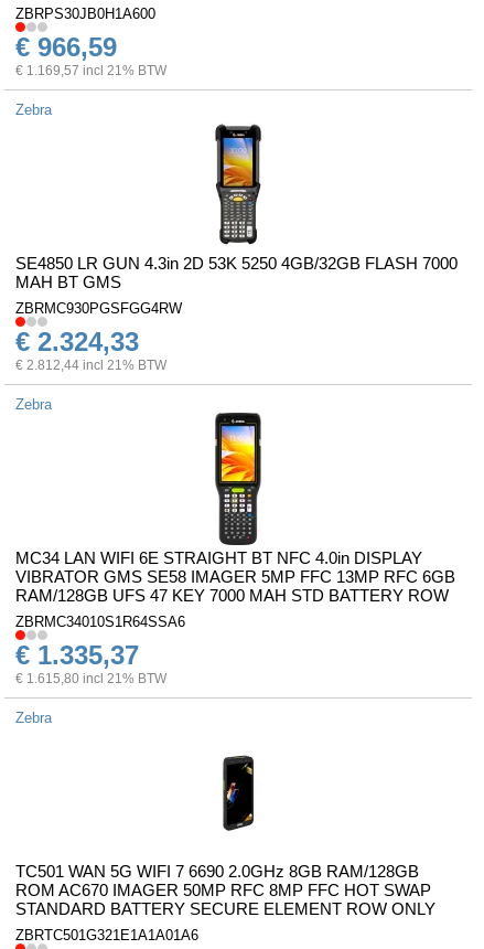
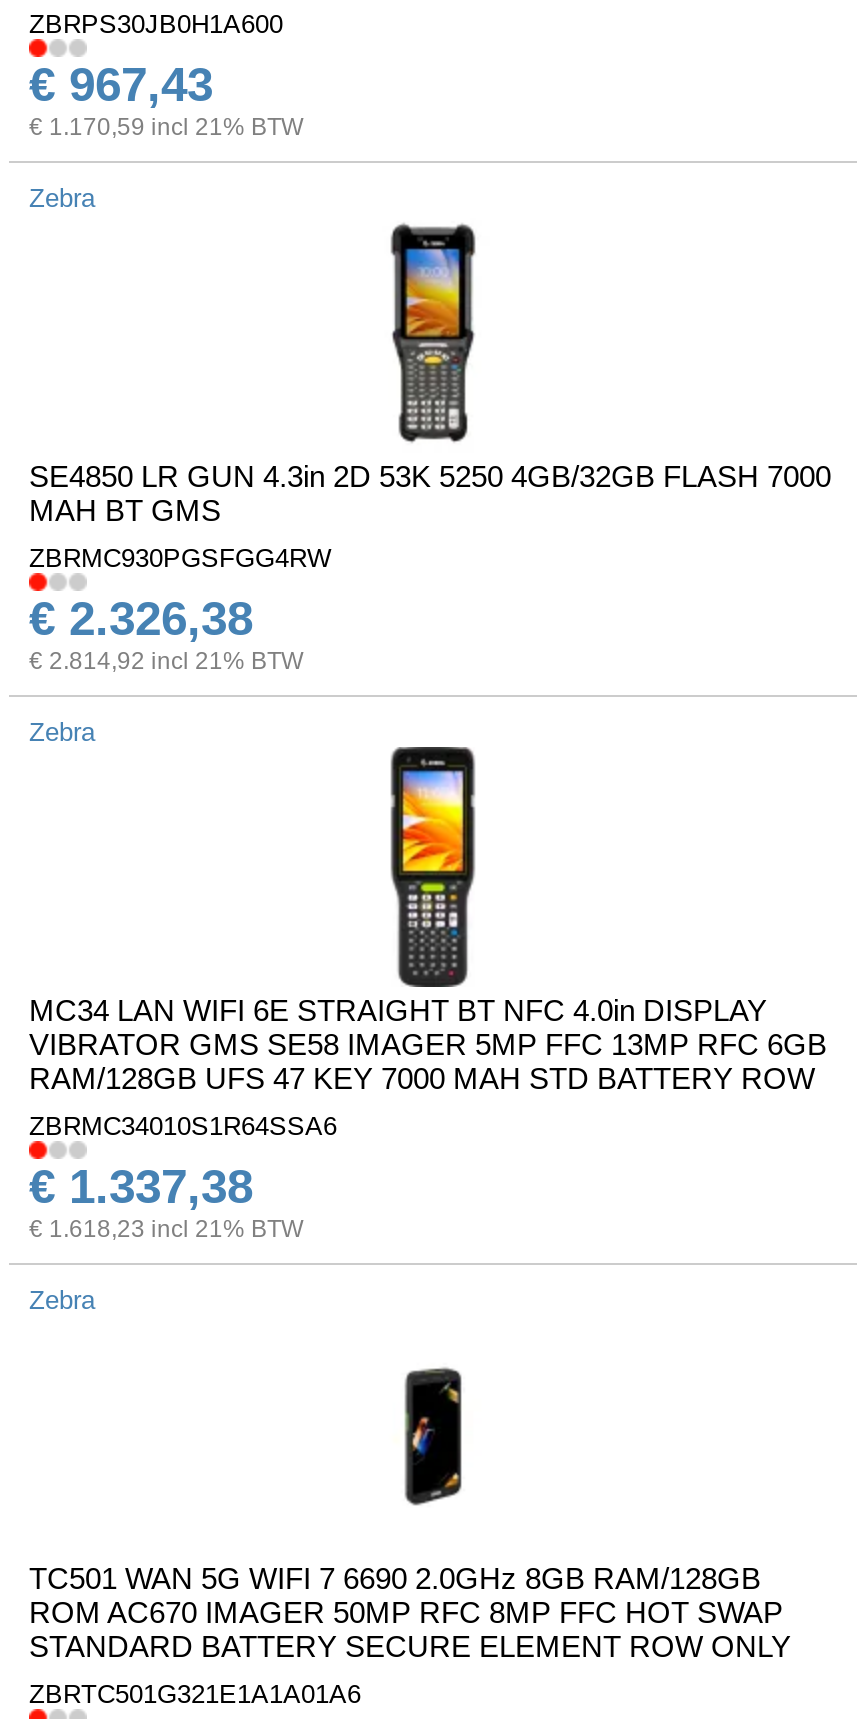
[15,32,117,62] € 966,59 -> [29,57,213,111] € 967,43
[15,63,166,78] € 1.169,57 incl 21% BTW -> [29,113,303,141] € 1.170,59 incl 21% BTW
[15,327,139,356] € 2.324,33 -> [29,591,253,645] € 2.326,38
[15,358,166,373] € 2.812,44 incl 21% BTW -> [29,647,303,675] € 2.814,92 incl 21% BTW
[15,640,139,670] € 1.335,37 -> [29,1159,253,1213] € 1.337,38
[15,671,166,686] € 1.615,80 incl 21% BTW -> [29,1215,303,1243] € 1.618,23 incl 21% BTW

